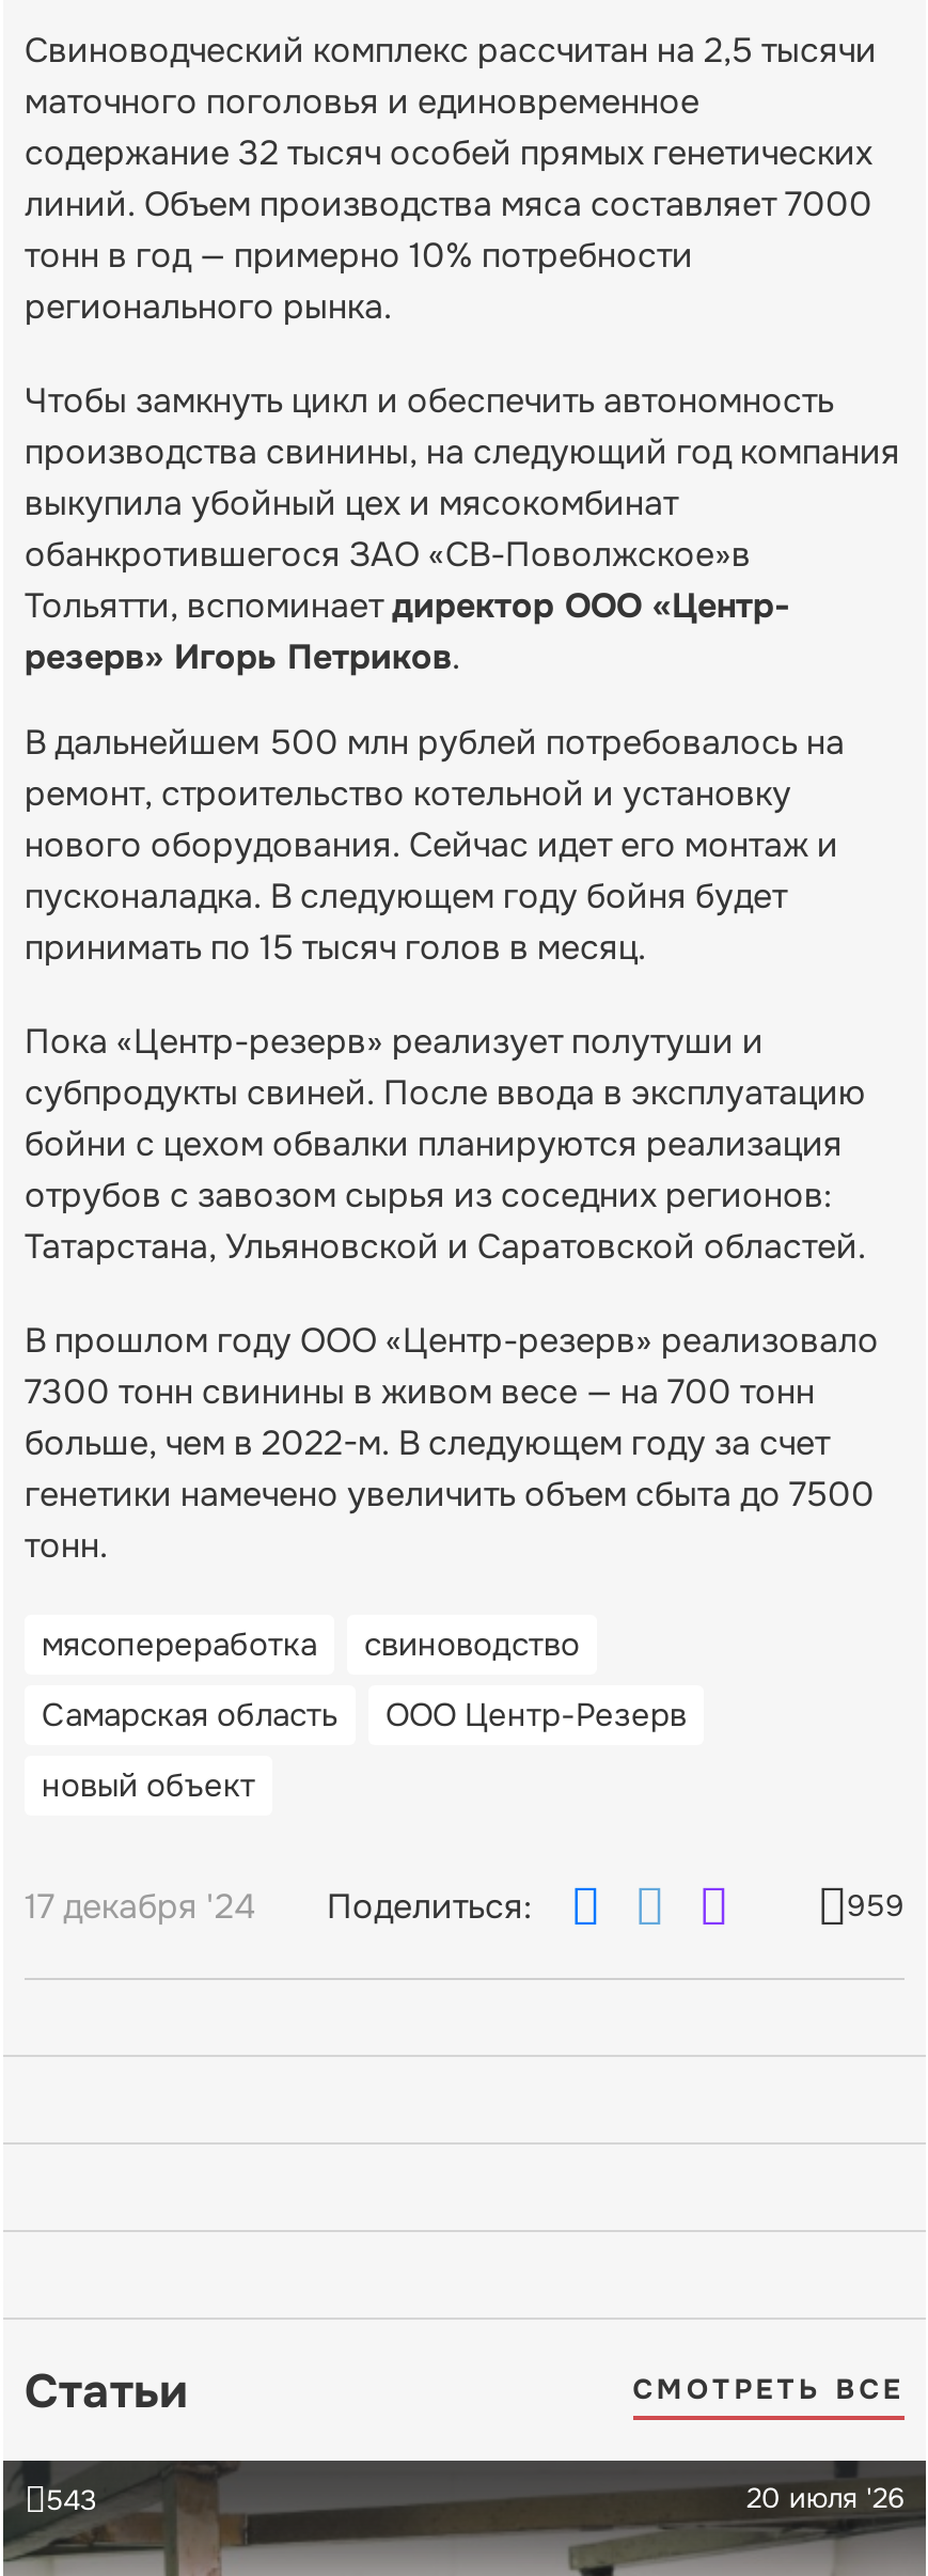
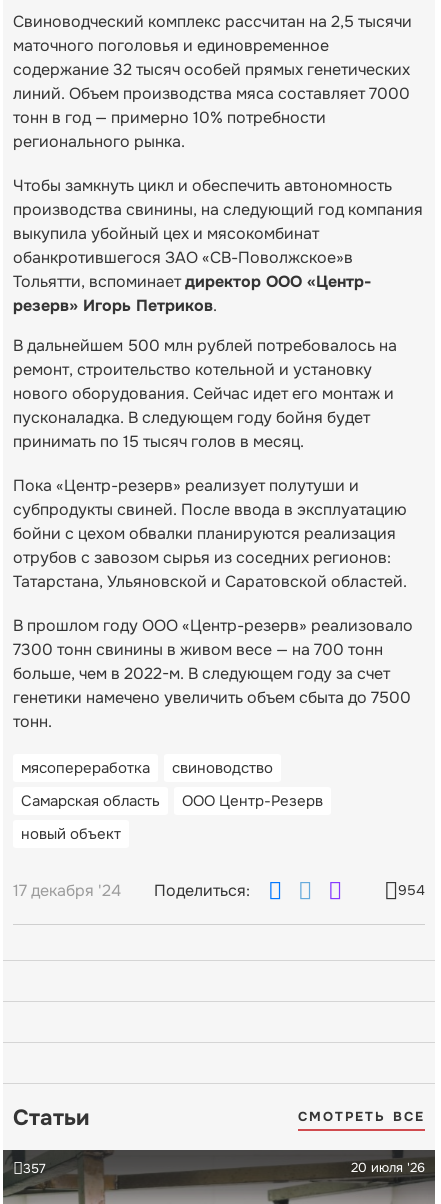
[847,1887,905,1925] 959 -> [398,881,425,899] 954
[46,2482,97,2518] 543 -> [23,1160,46,1177] 357

